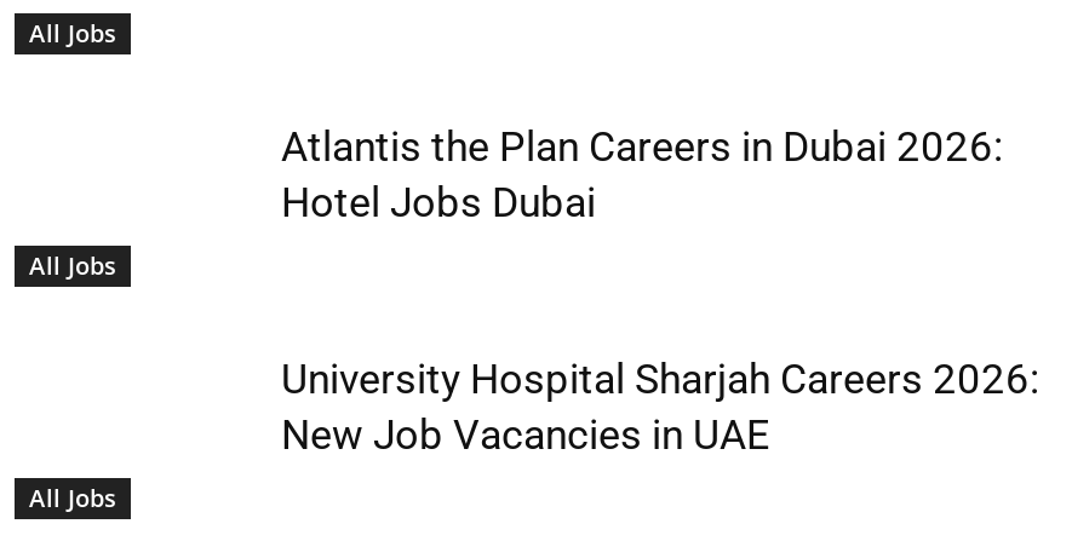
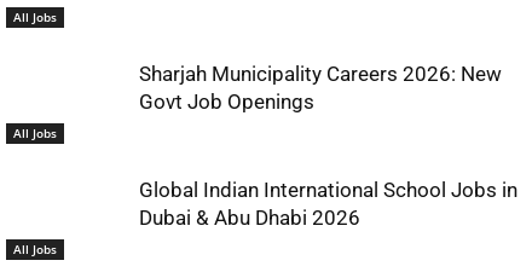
[281,122,1003,227] Atlantis the Plan Careers in Dubai 2026: | Hotel Jobs Dubai -> [139,62,502,114] Sharjah Municipality Careers 2026: New | Govt Job Openings
[281,355,1039,459] University Hospital Sharjah Careers 2026: | New Job Vacancies in UAE -> [139,178,517,230] Global Indian International School Jobs in | Dubai & Abu Dhabi 2026

